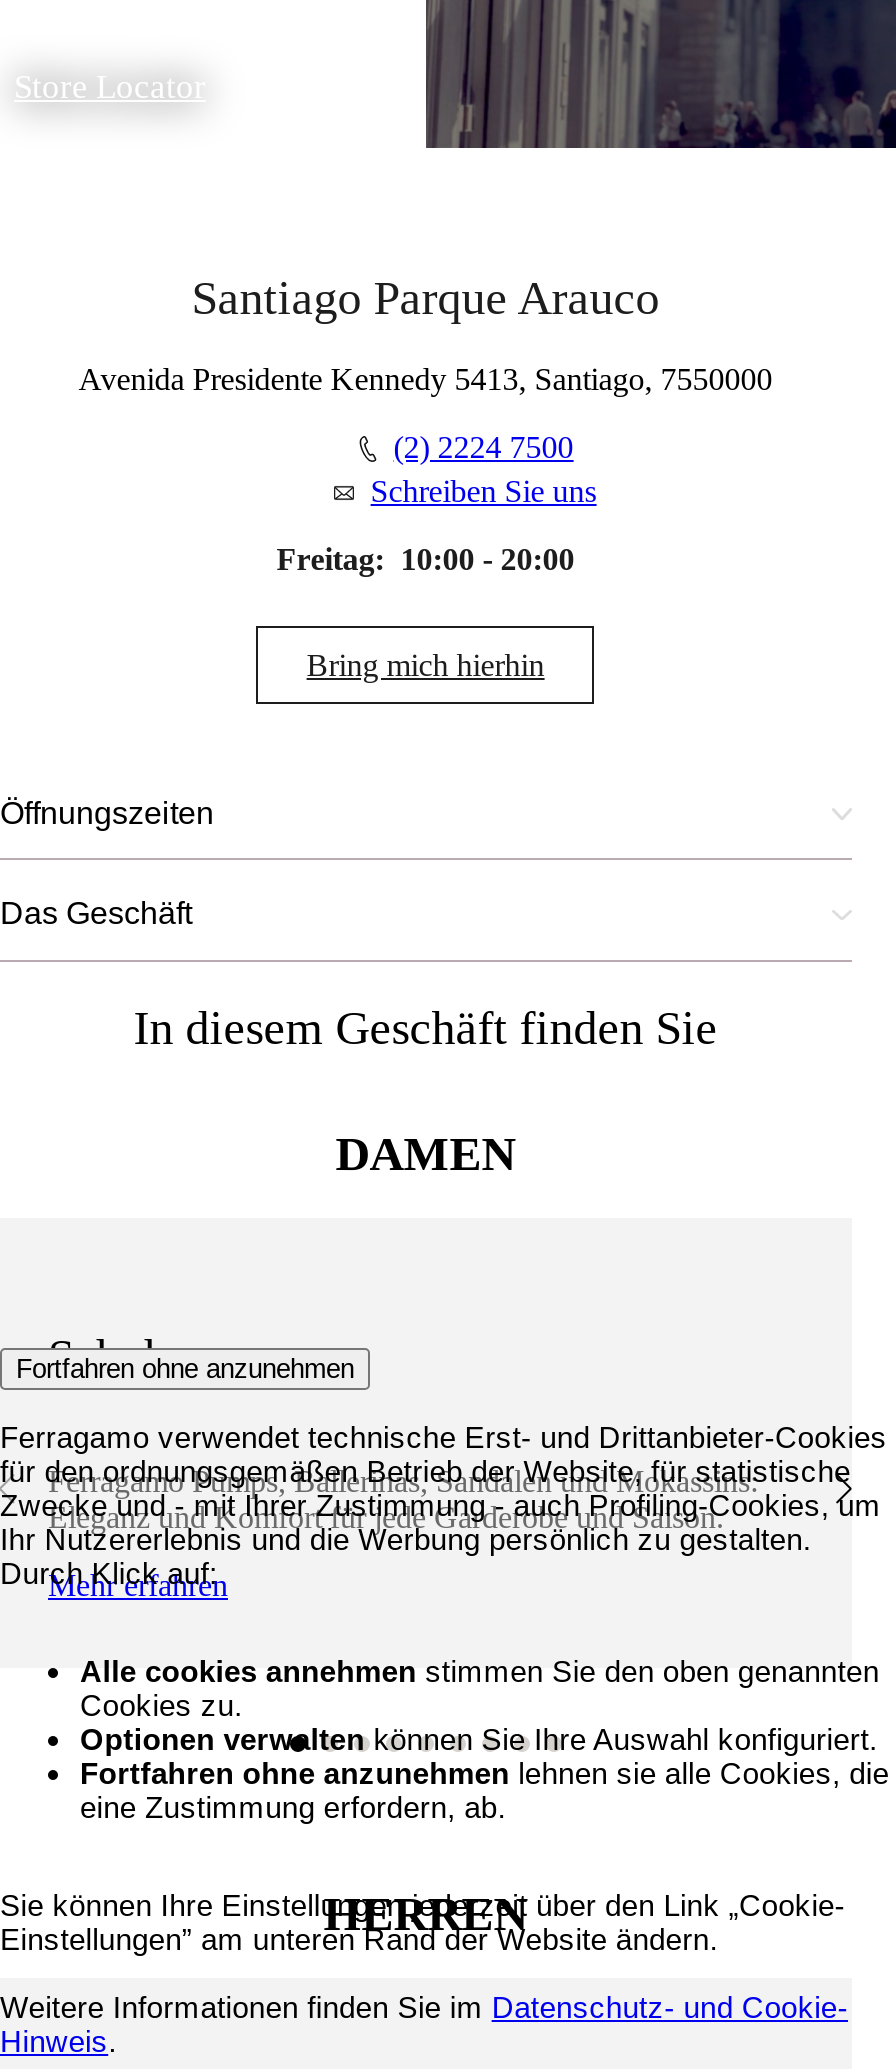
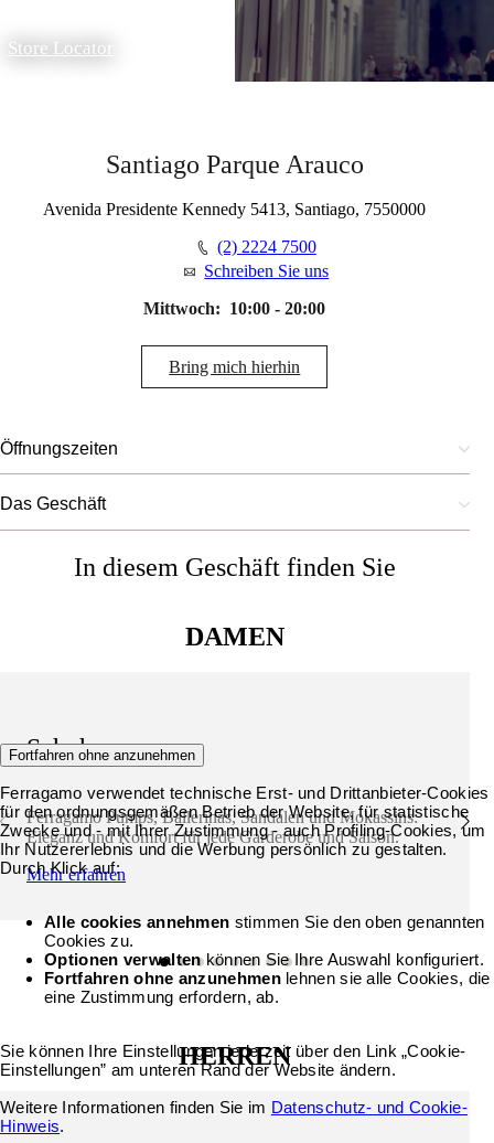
[277,542,575,576] Freitag: 10:00 - 20:00 -> [144,299,326,318] Mittwoch: 10:00 - 20:00

